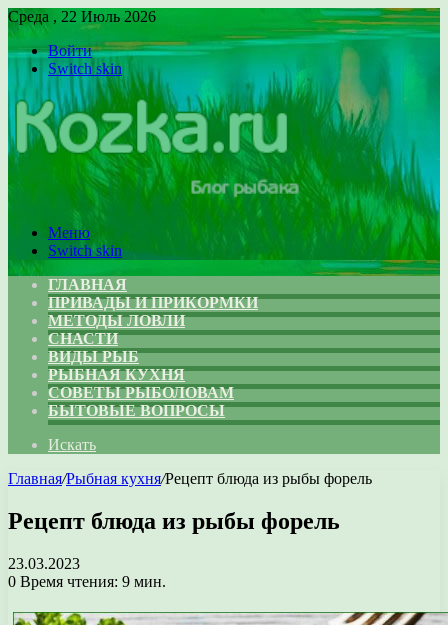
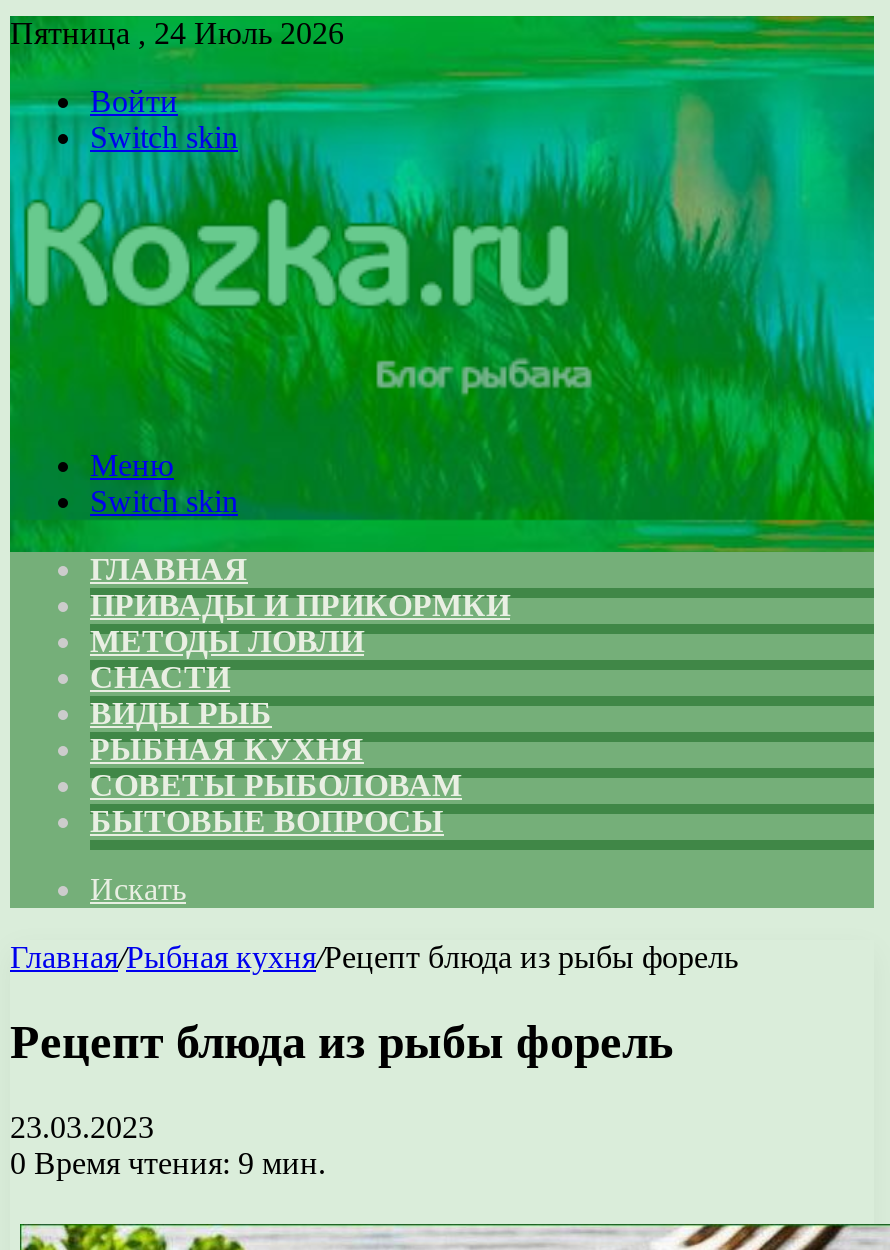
[8,8,156,25] Среда , 22 Июль 2026 -> [10,16,344,50] Пятница , 24 Июль 2026

